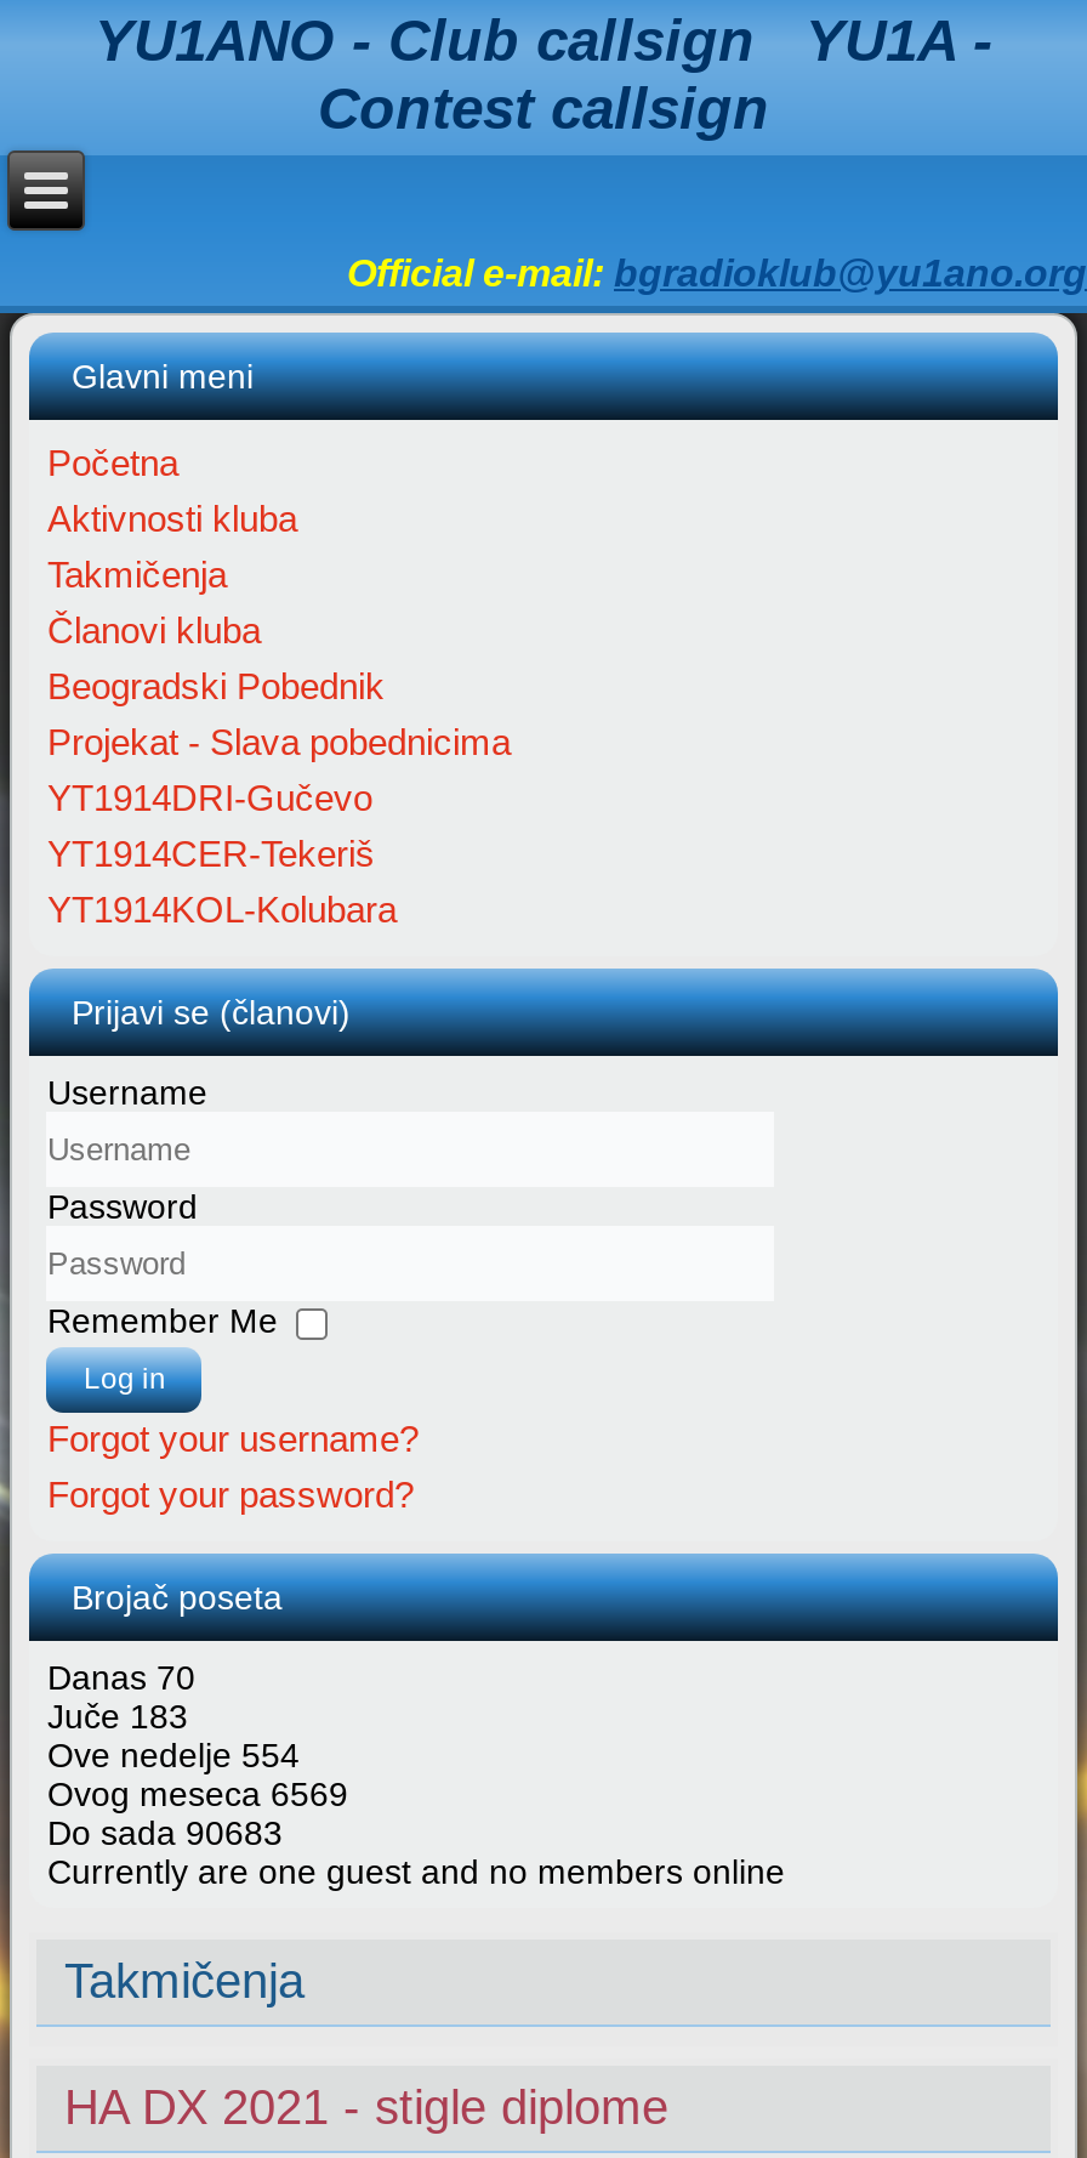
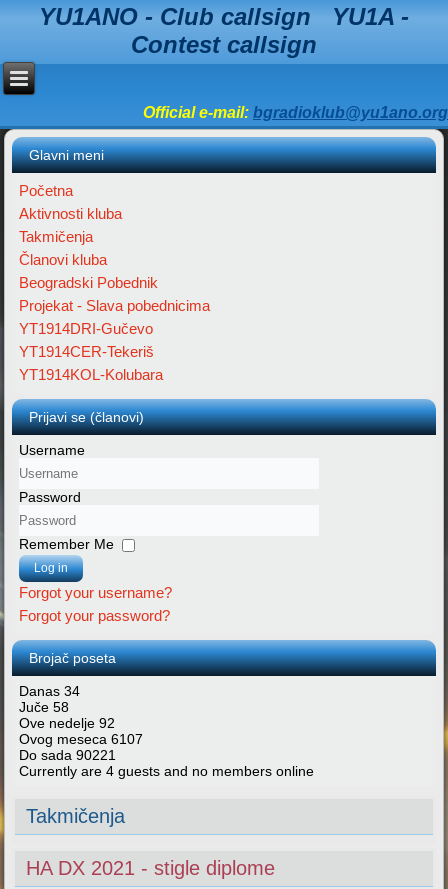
[47,1658,195,1697] Danas 70 -> [19,683,80,699] Danas 34
[47,1697,188,1735] Juče 183 -> [19,699,69,715] Juče 58
[47,1735,300,1774] Ove nedelje 554 -> [19,715,115,731] Ove nedelje 92
[47,1774,348,1813] Ovog meseca 6569 -> [19,731,143,747] Ovog meseca 6107
[47,1813,283,1852] Do sada 90683 -> [19,747,116,763] Do sada 90221
[47,1852,785,1891] Currently are one guest and no members online -> [19,763,314,779] Currently are 4 guests and no members online

